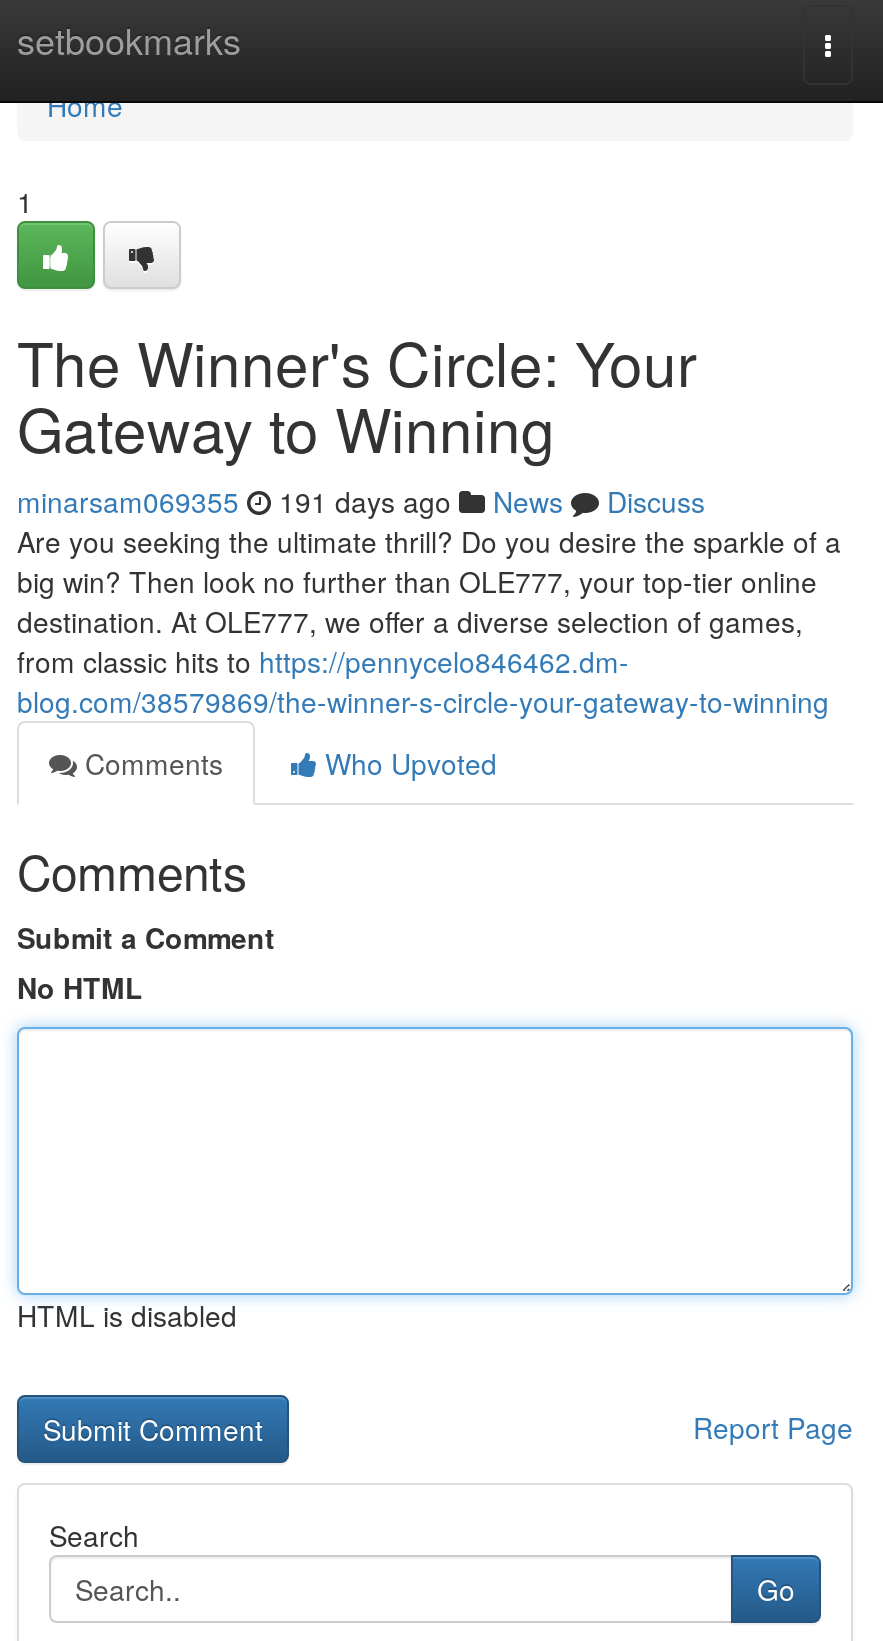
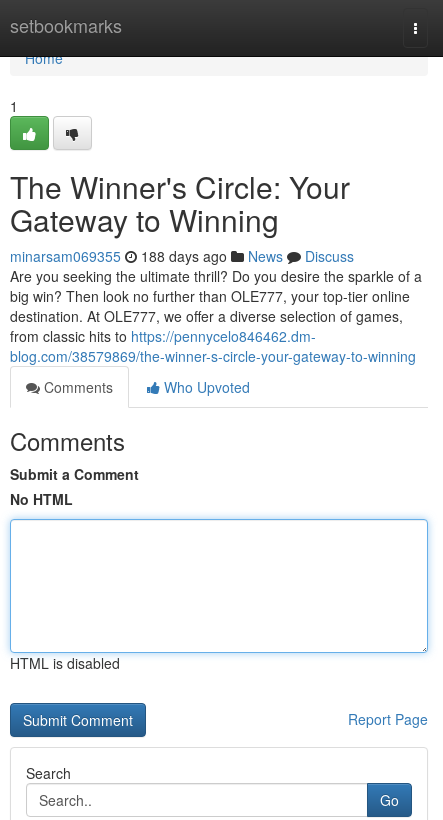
[17,481,705,521] minarsam069355 191 days ago News Discuss -> [10,246,354,266] minarsam069355 188 days ago News Discuss

